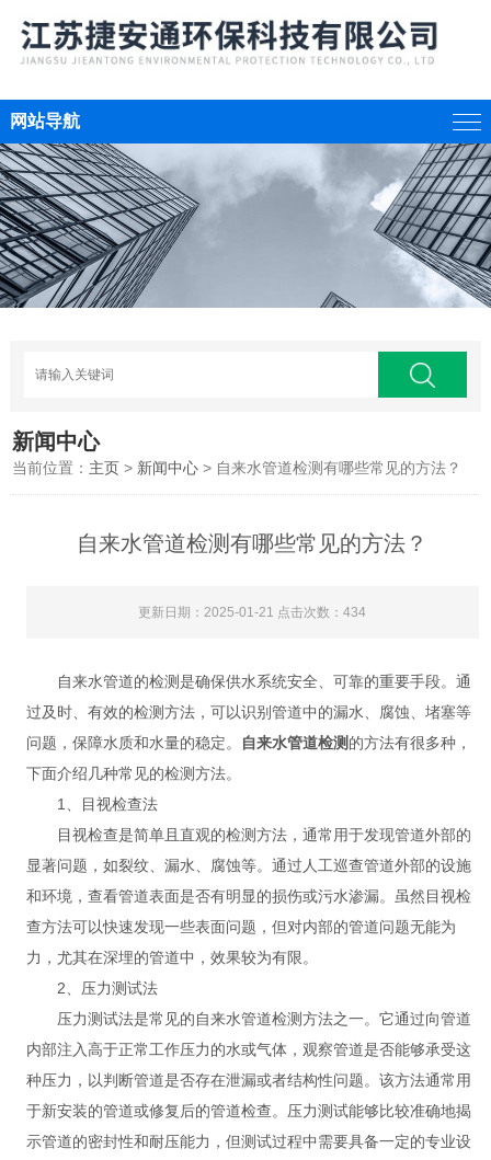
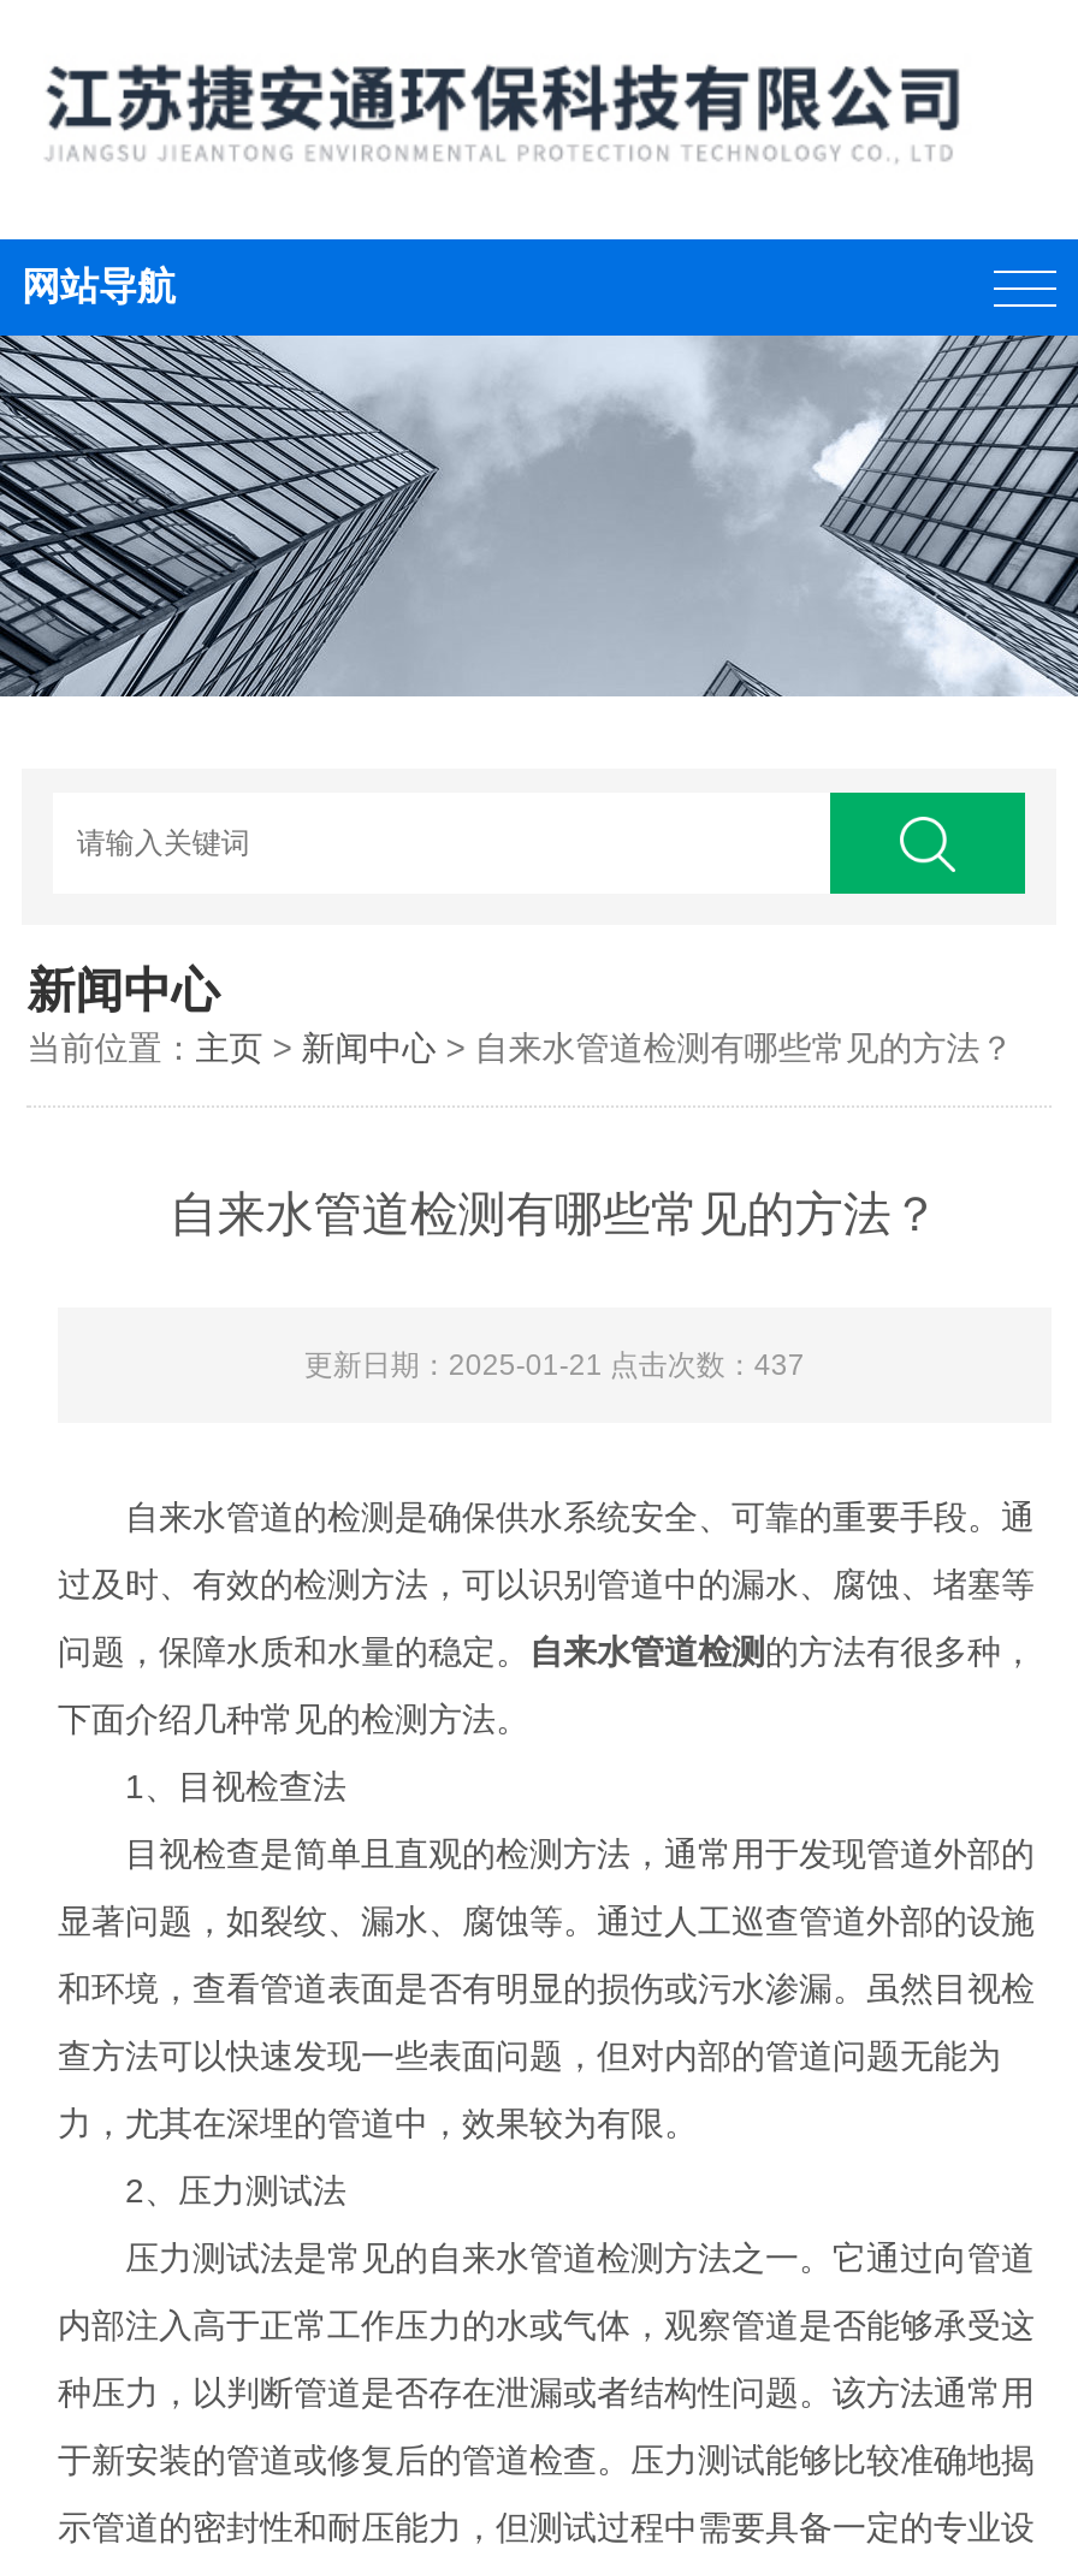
[139,605,366,620] 更新日期：2025-01-21 点击次数：434 -> [304,1349,805,1383] 更新日期：2025-01-21 点击次数：437

